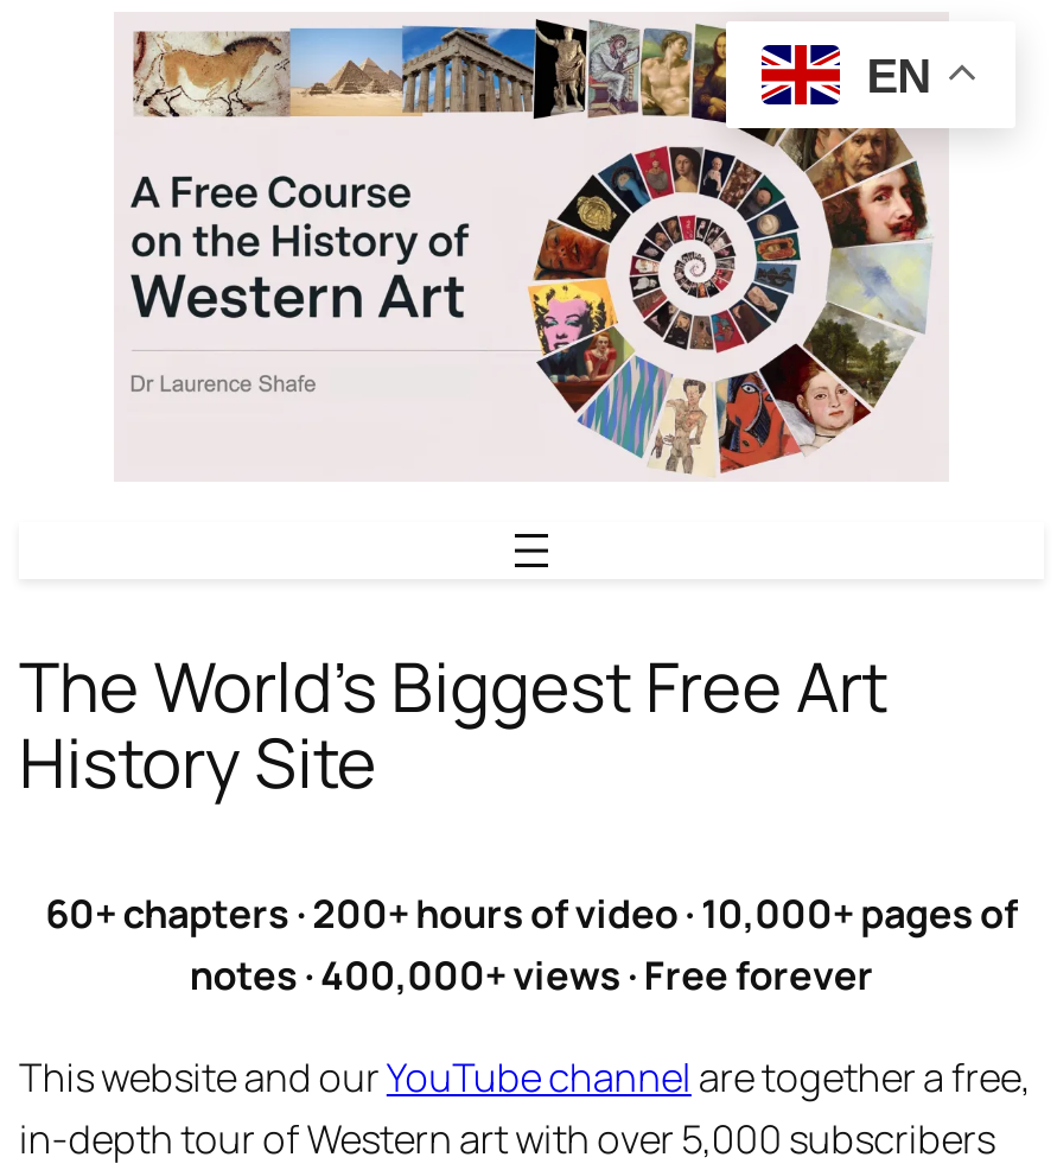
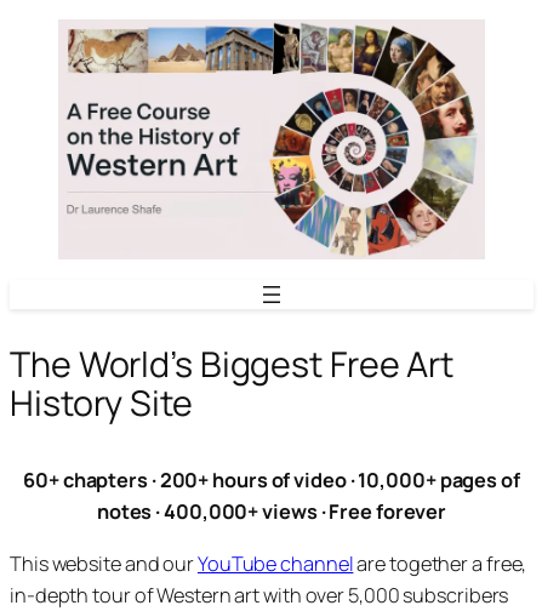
[724,24,892,131] [image] -> [371,25,457,80] [image]
[867,49,930,101] EN -> none

